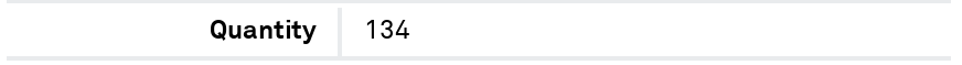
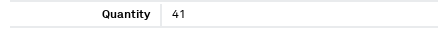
[210,19,410,46] Quantity 134 -> [102,9,186,21] Quantity 41

